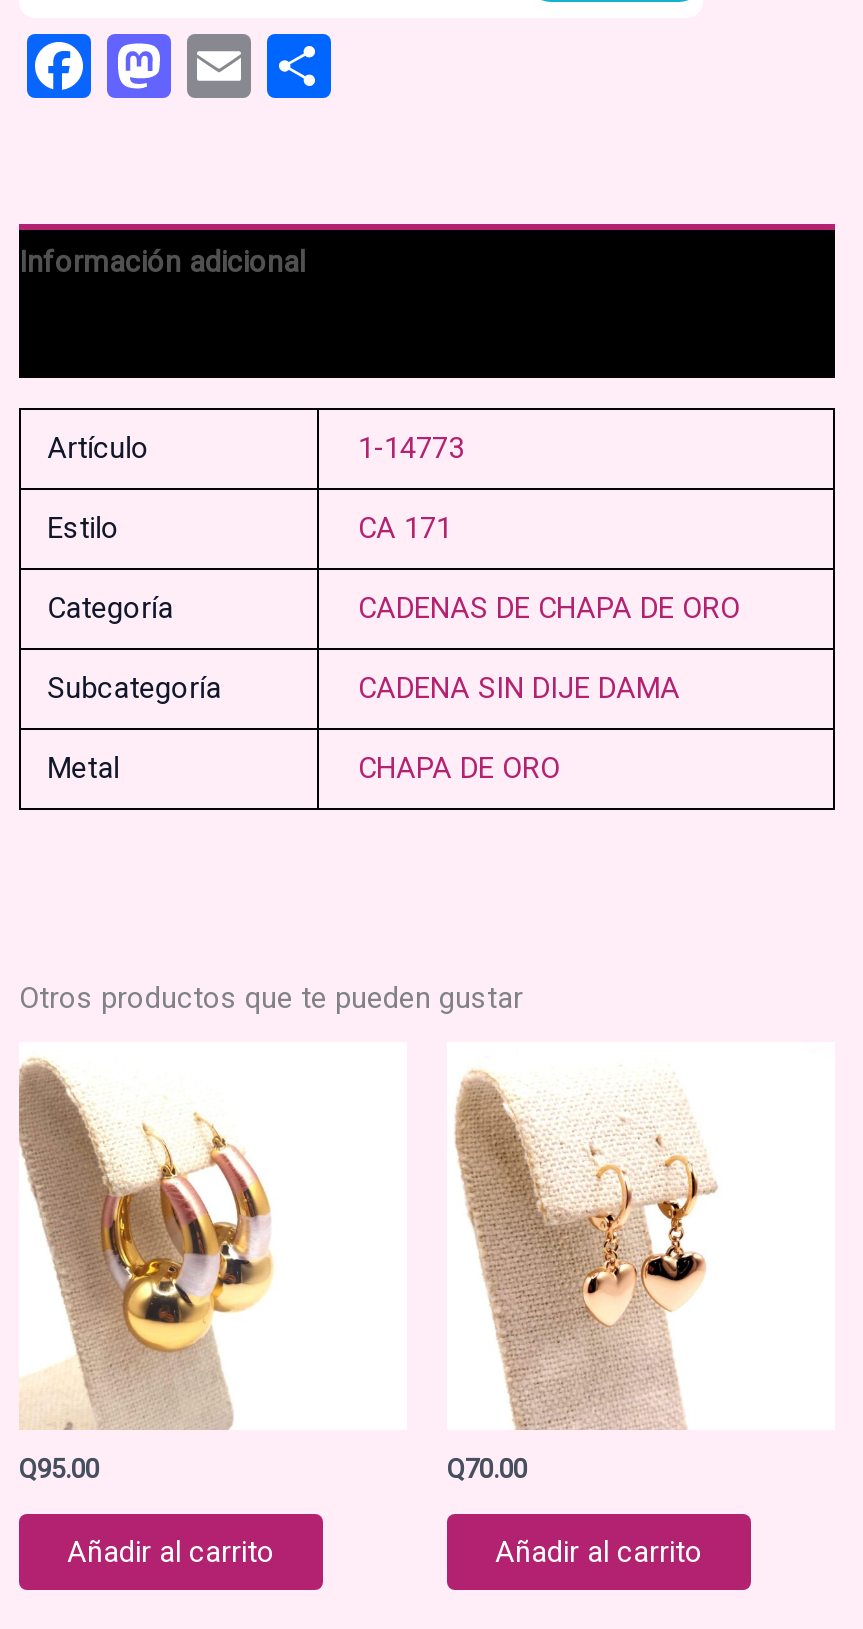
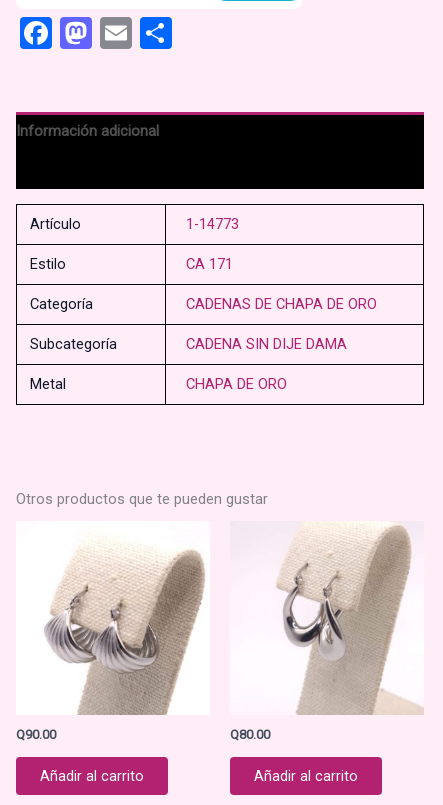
[17,1056,395,1485] [image] | Q95.00 -> [16,530,206,742] [image] | Q90.00
[447,1050,833,1485] [image] | Q70.00 -> [230,524,424,742] [image] | Q80.00

